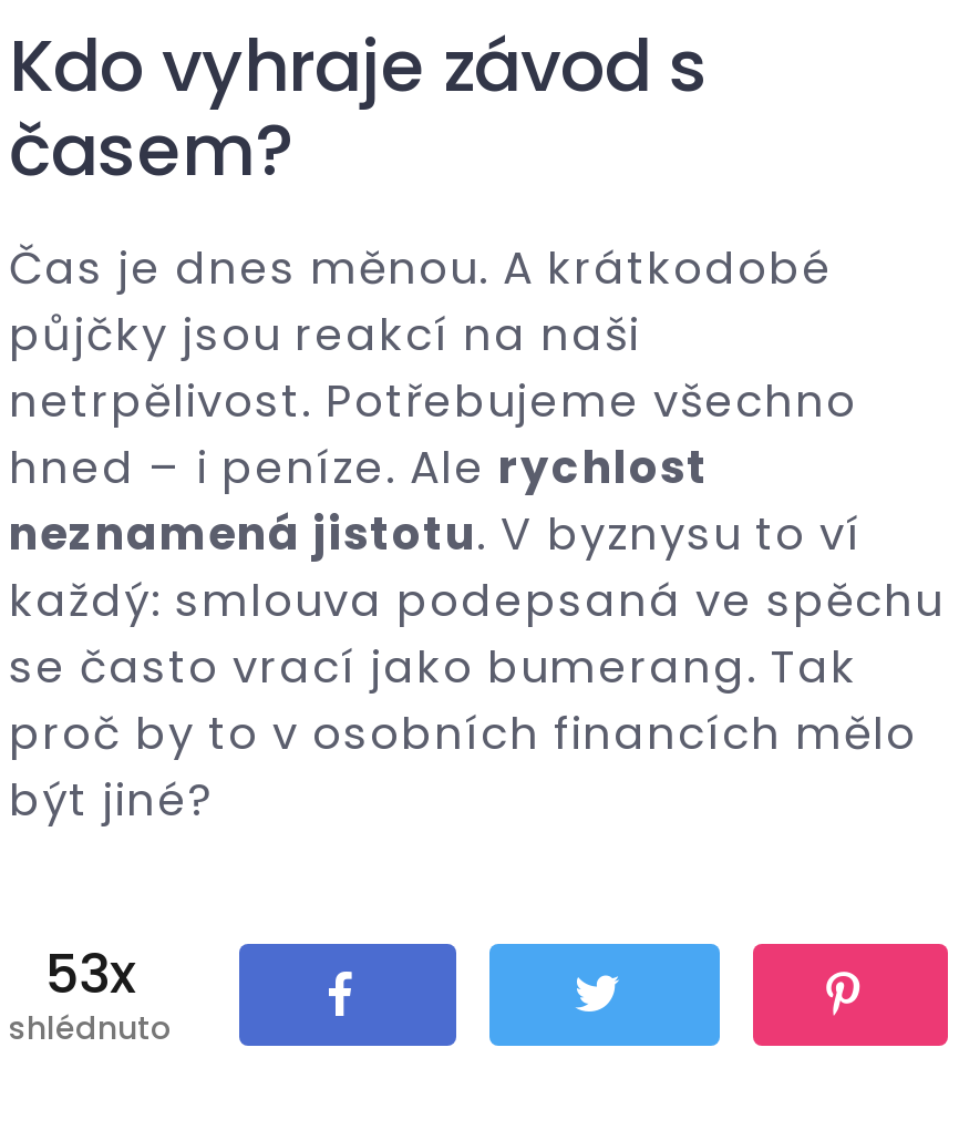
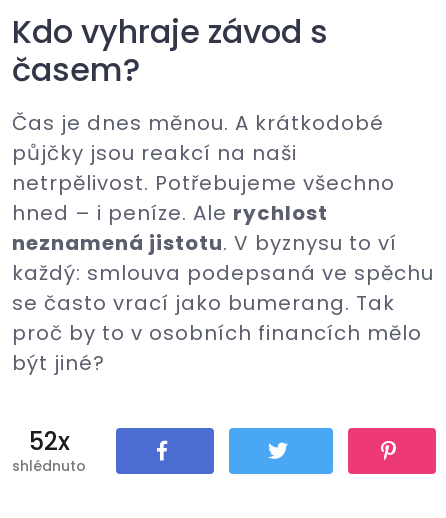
[45,937,136,1011] 53x -> [28,425,69,458] 52x

